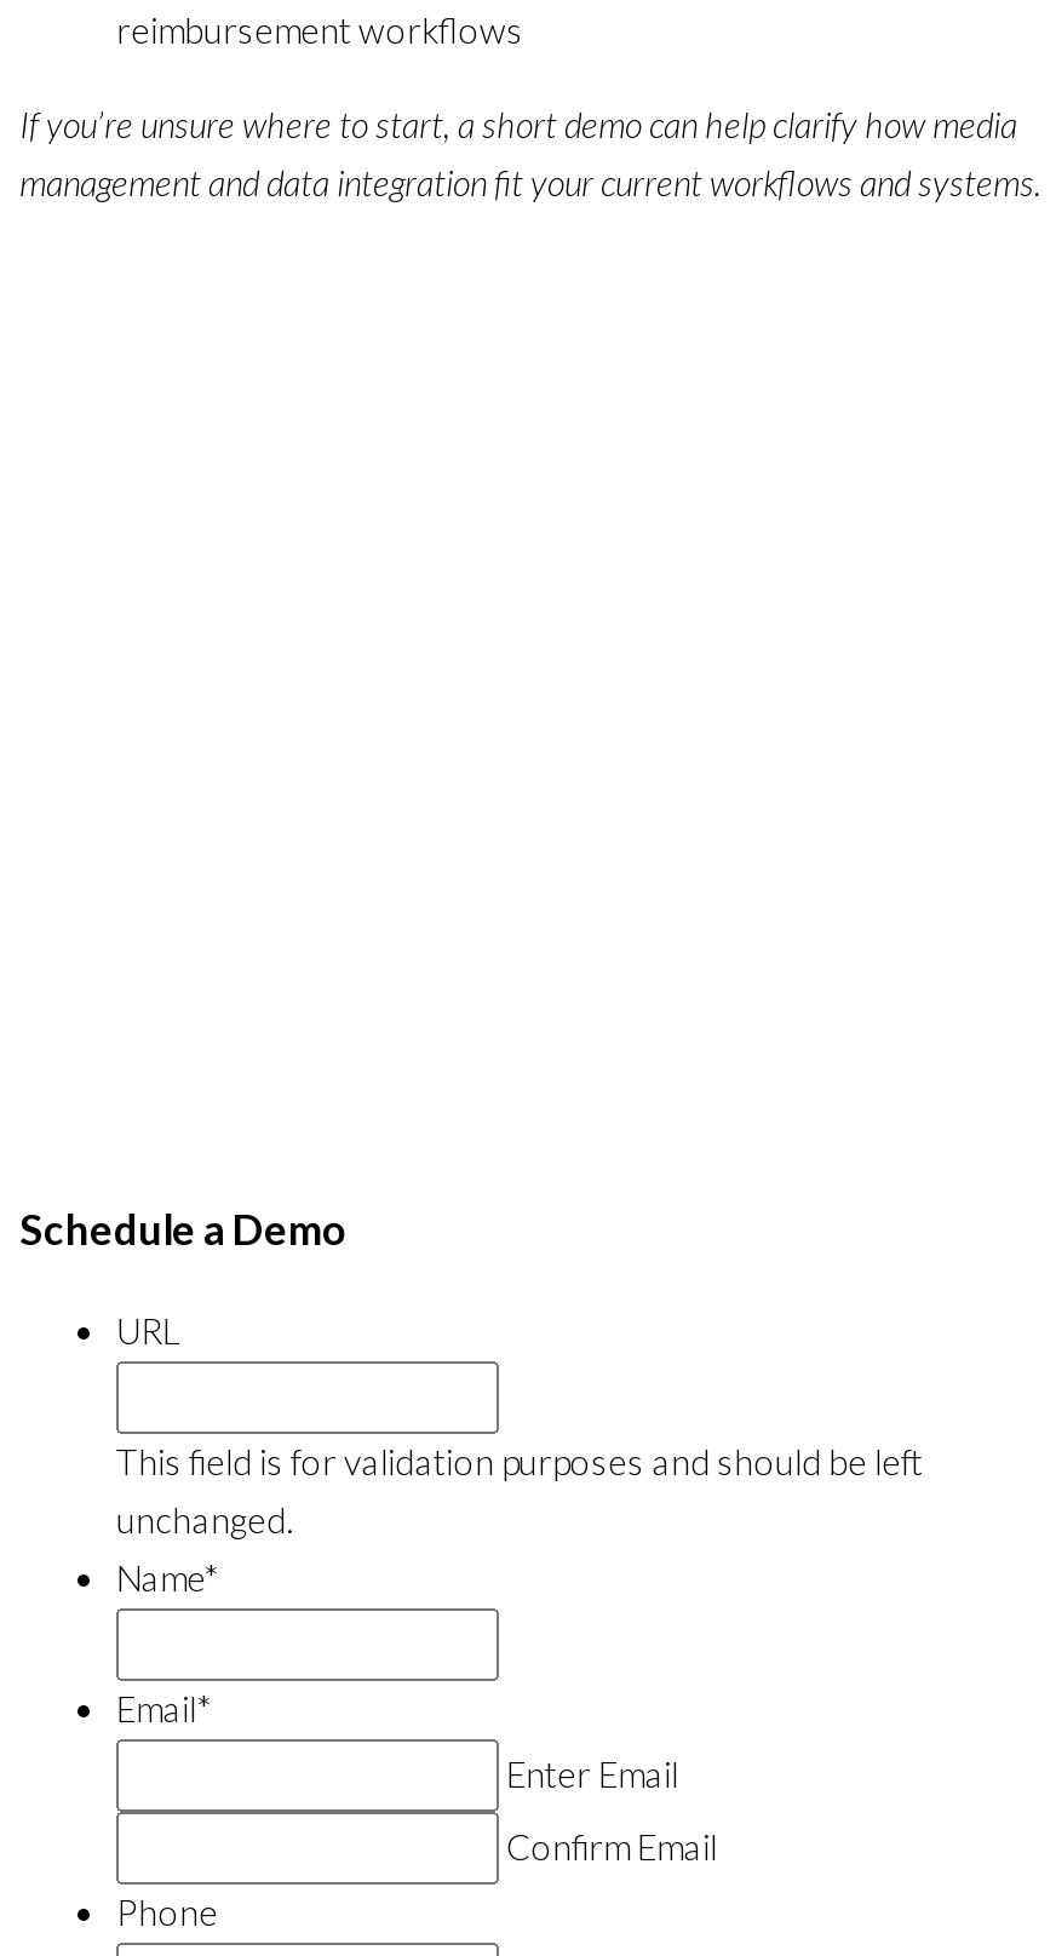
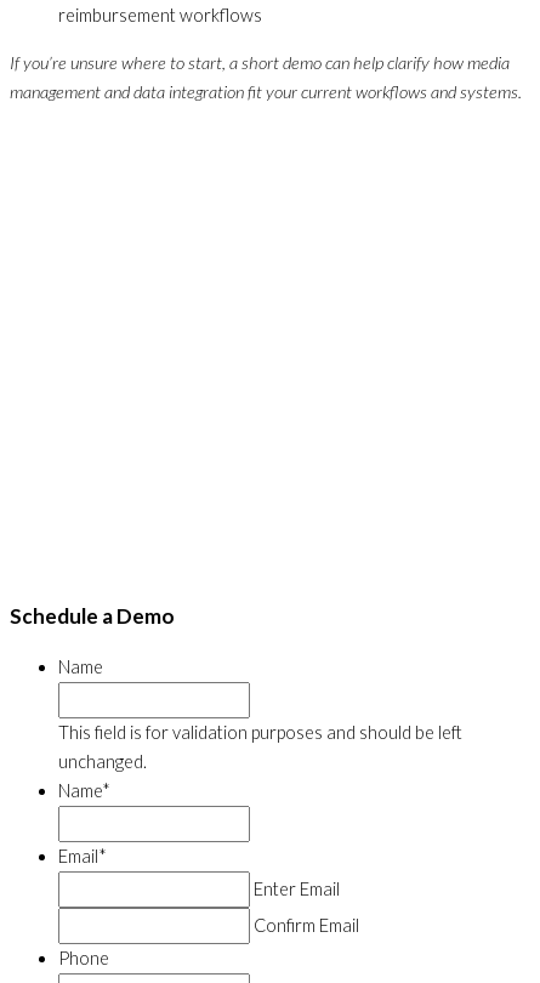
[116,1309,179,1350] URL -> [58,656,103,677] Name

